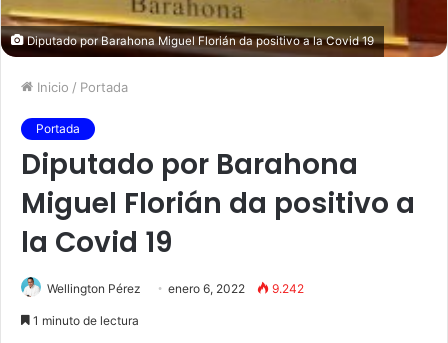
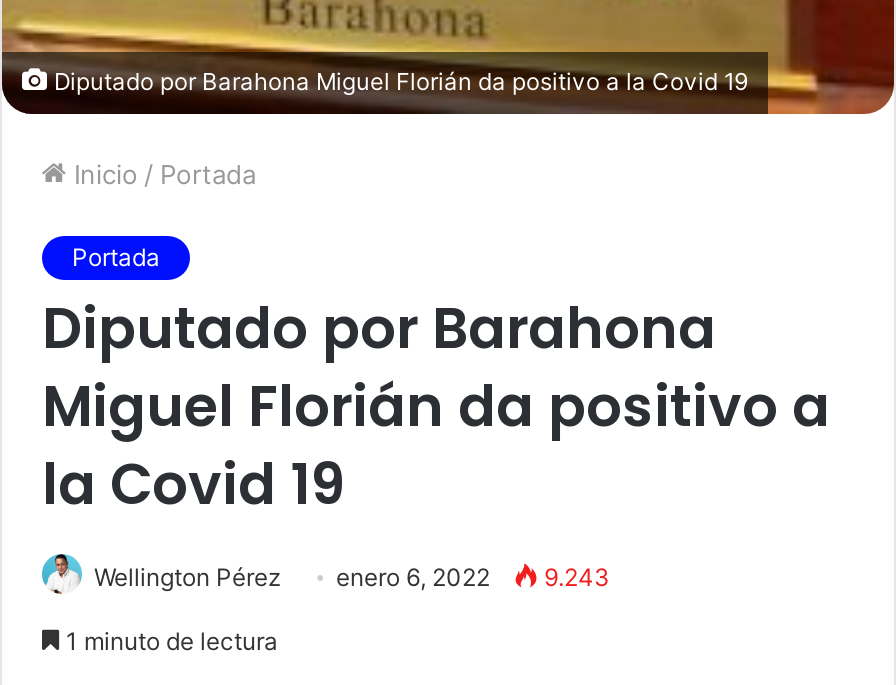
[47,281,304,296] Wellington Pérez enero 6, 2022 9.242 -> [94,561,610,591] Wellington Pérez enero 6, 2022 9.243

